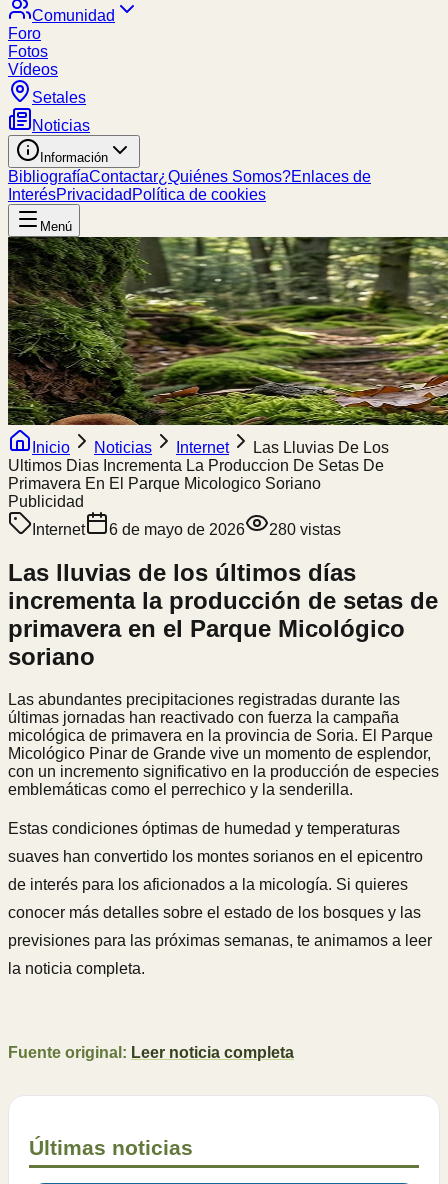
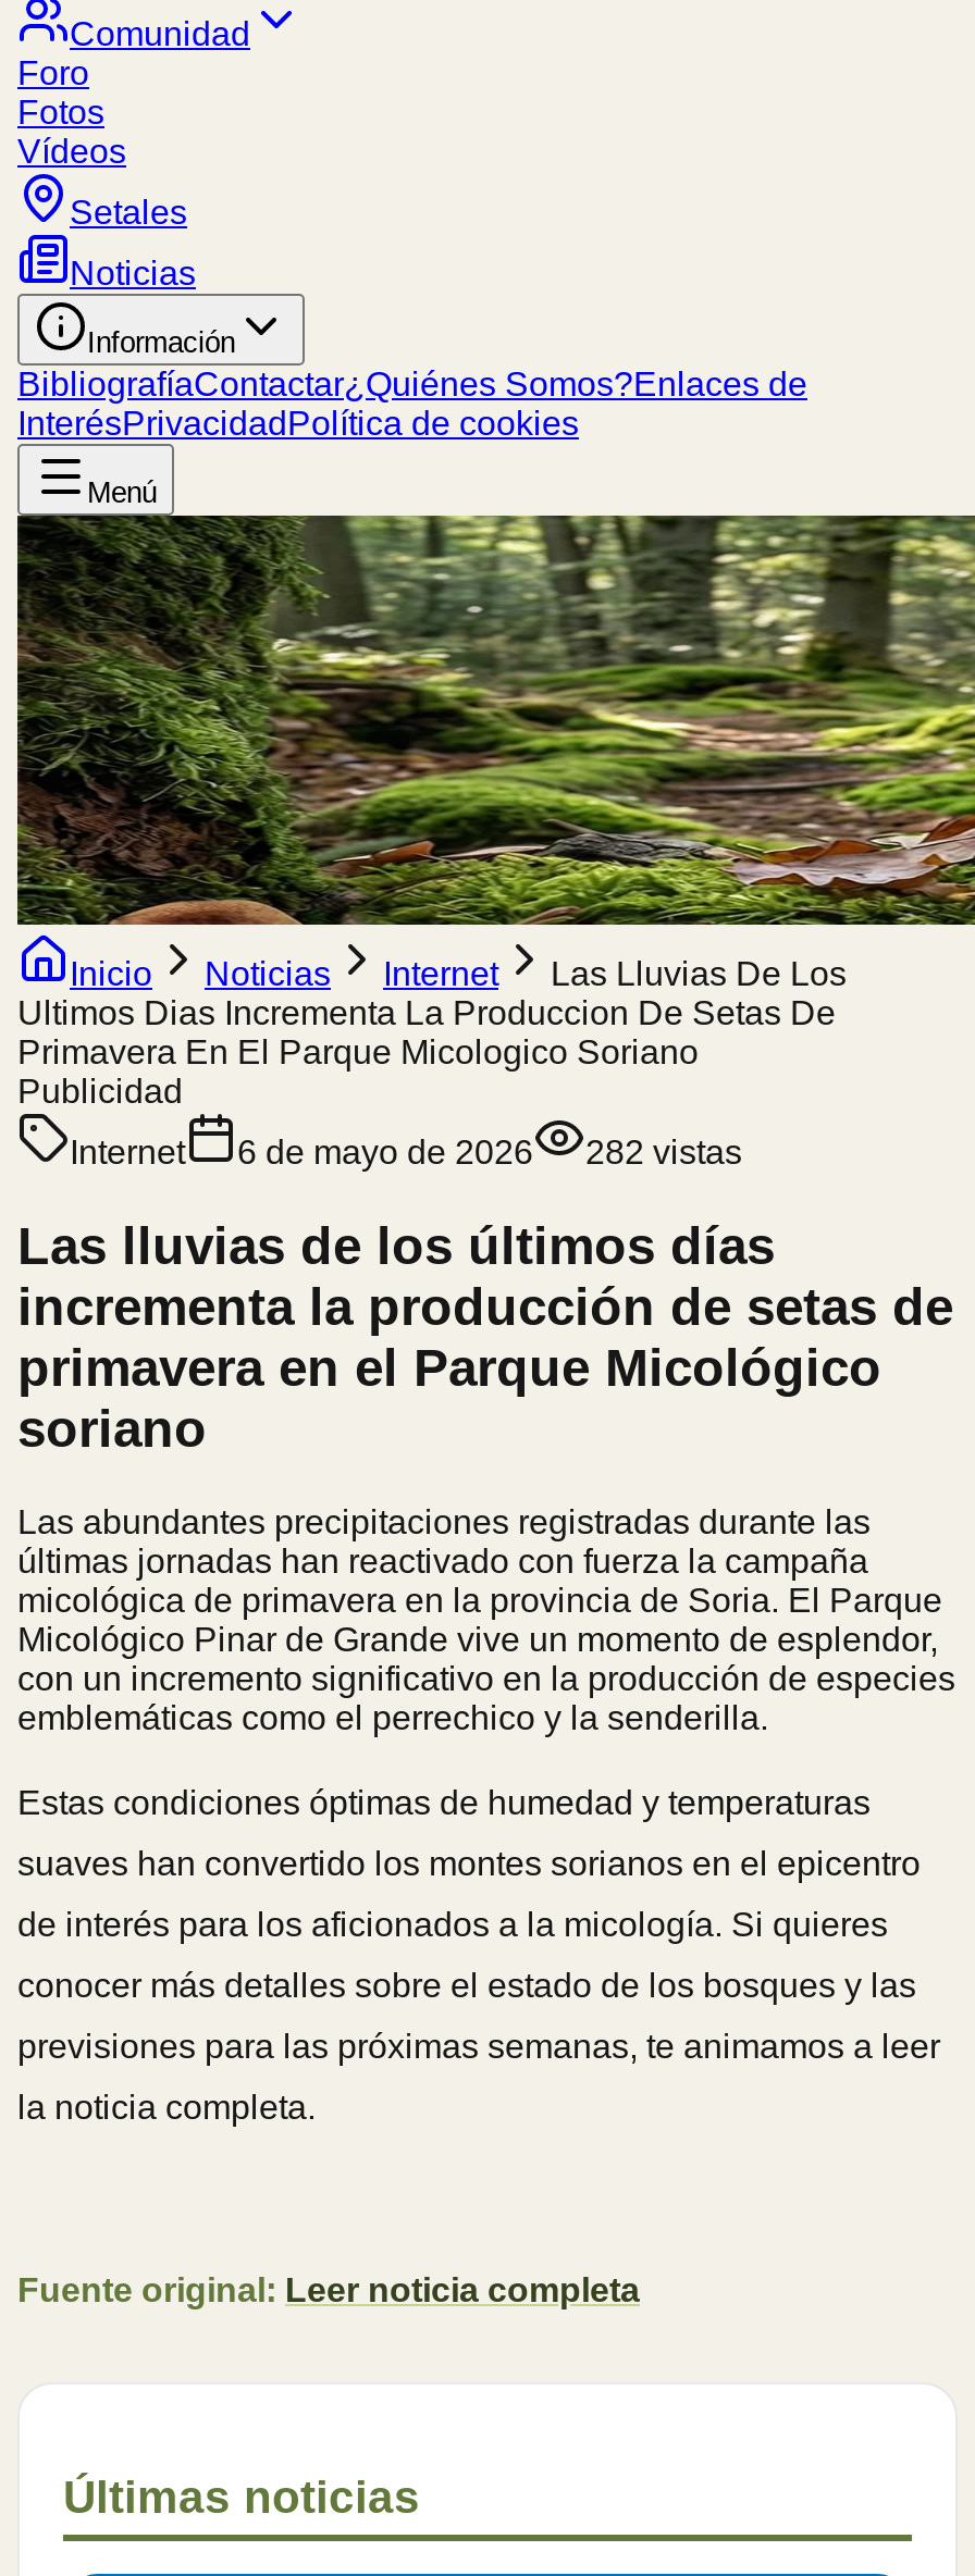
[32,521,341,538] Internet 6 de mayo de 2026 280 vistas -> [70,1134,742,1171] Internet 6 de mayo de 2026 282 vistas

